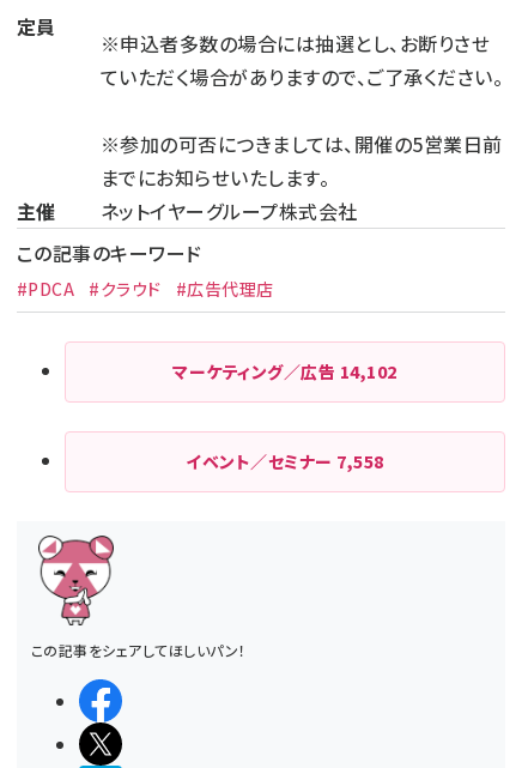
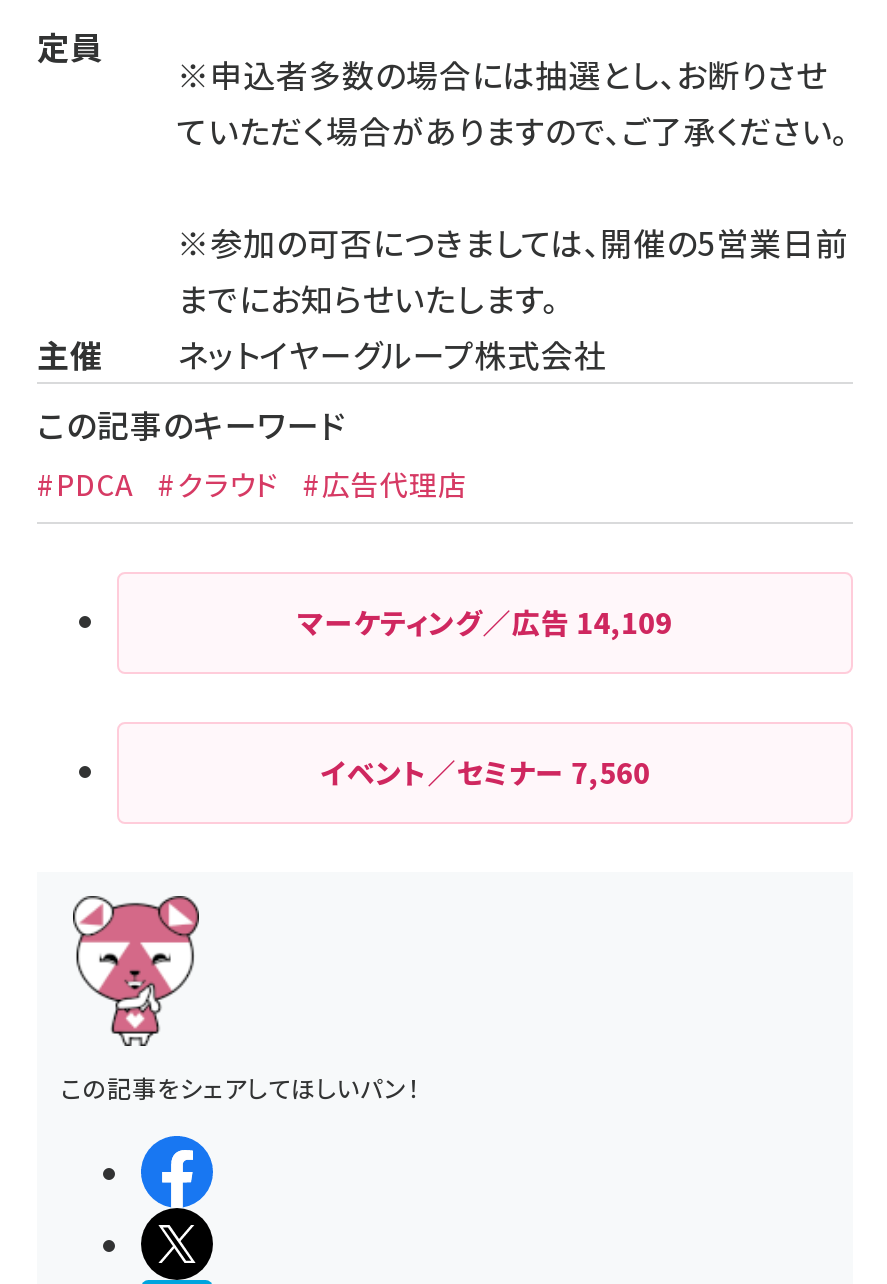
[173,359,397,383] マーケティング／広告14,102 -> [298,602,672,642] マーケティング／広告14,109
[186,449,384,473] イベント／セミナー7,558 -> [320,752,650,792] イベント／セミナー7,560

